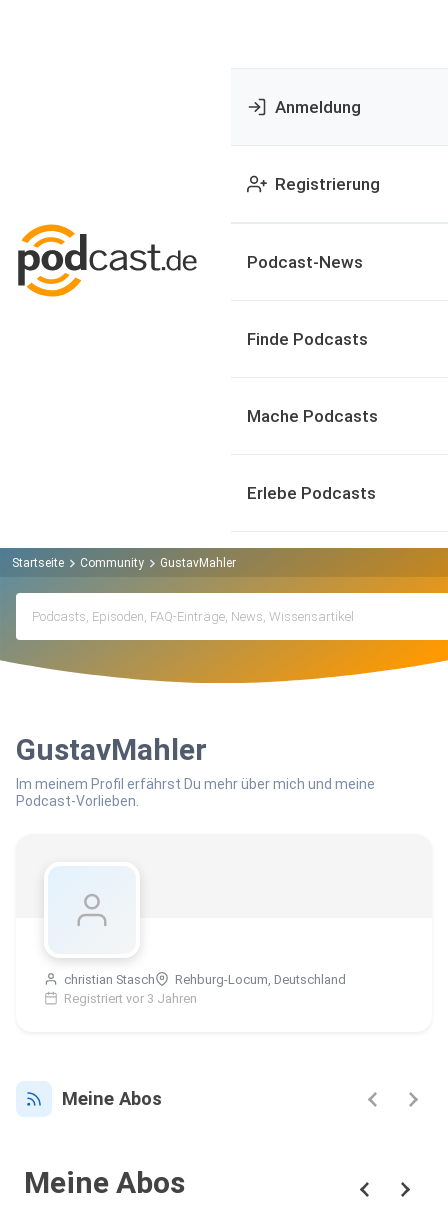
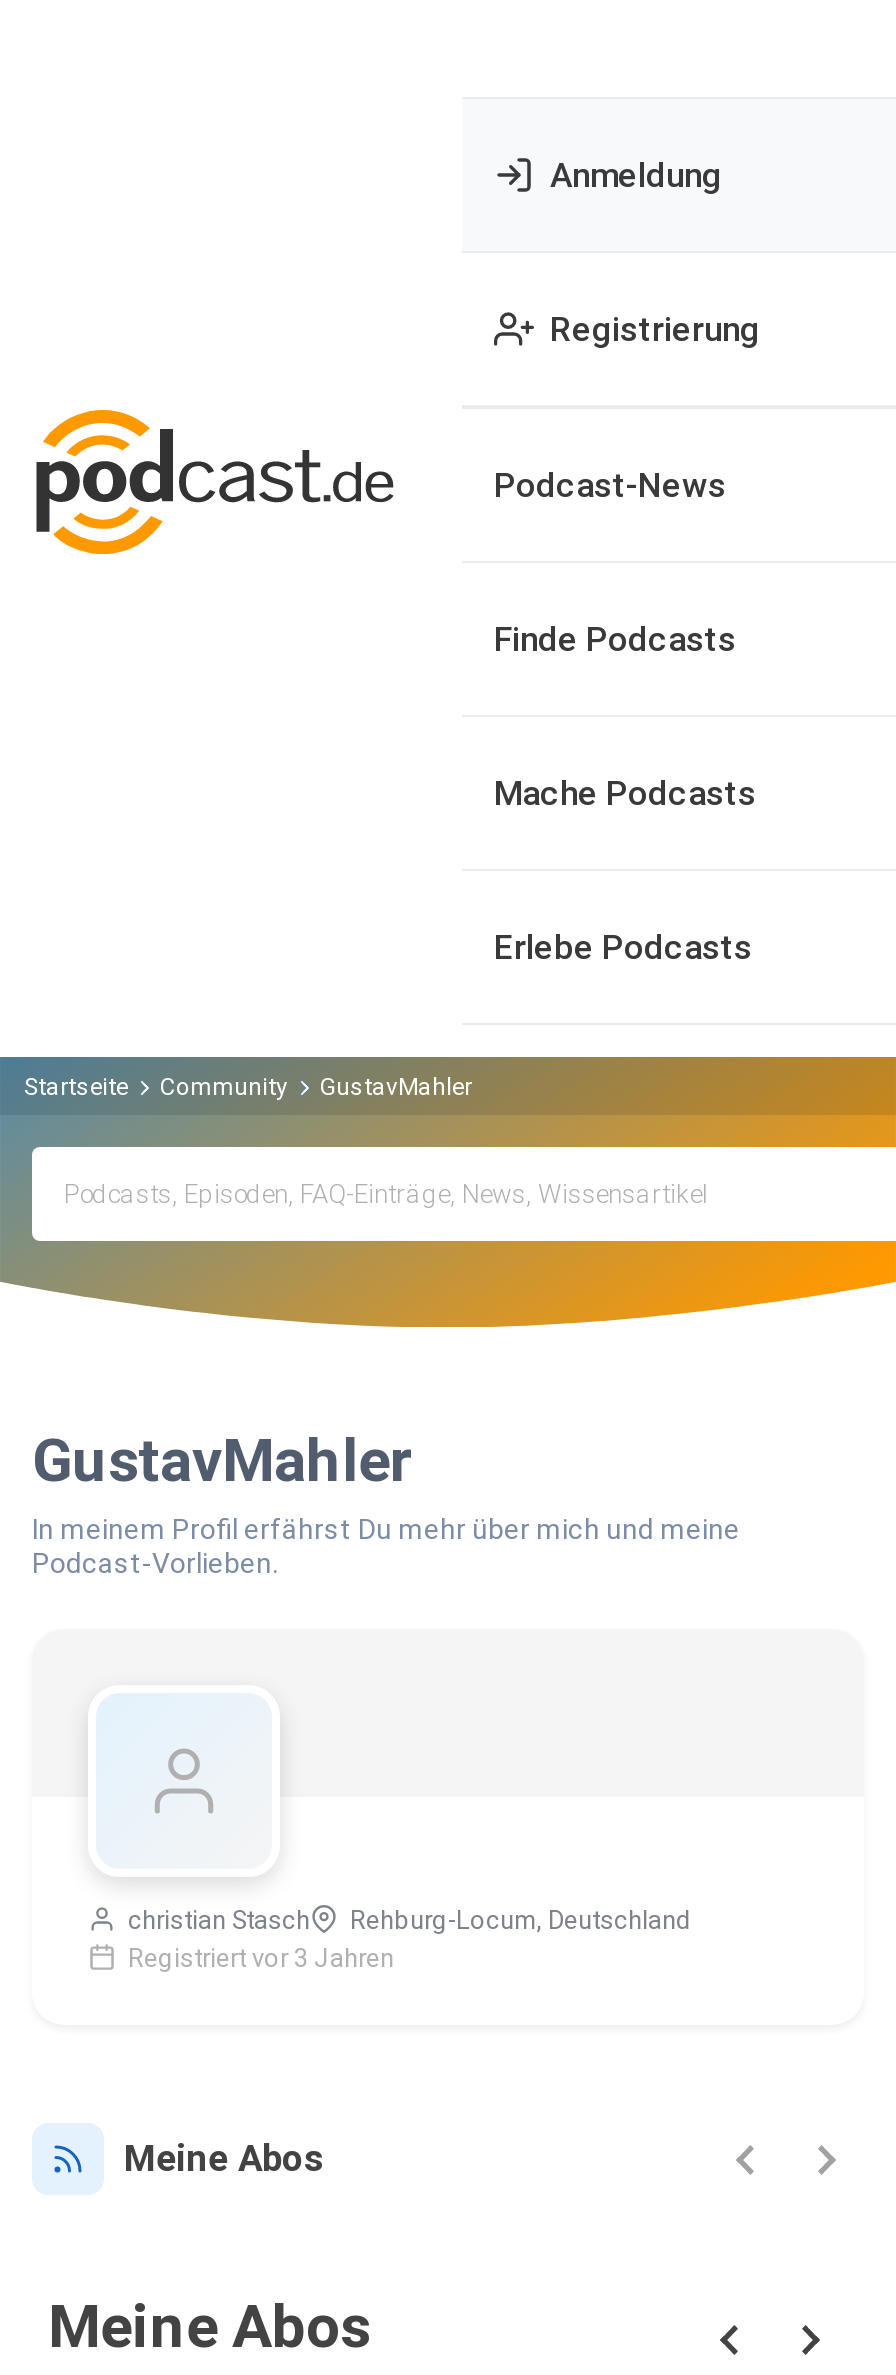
[16,776,375,792] Im meinem Profil erfährst Du mehr über mich und meine -> [32,1513,740,1545] In meinem Profil erfährst Du mehr über mich und meine

